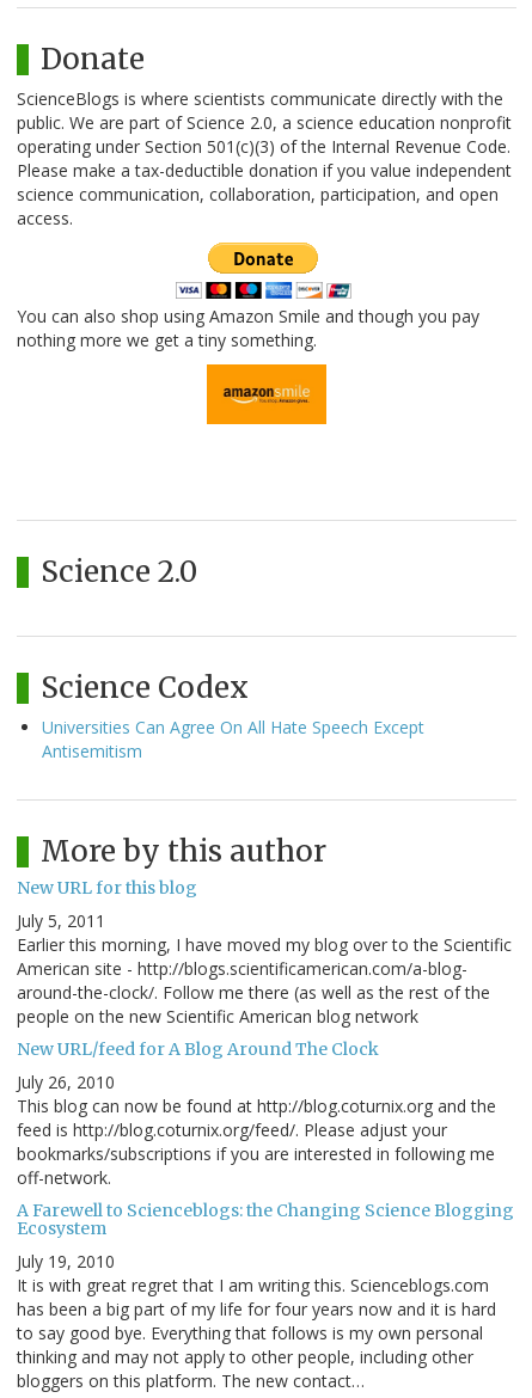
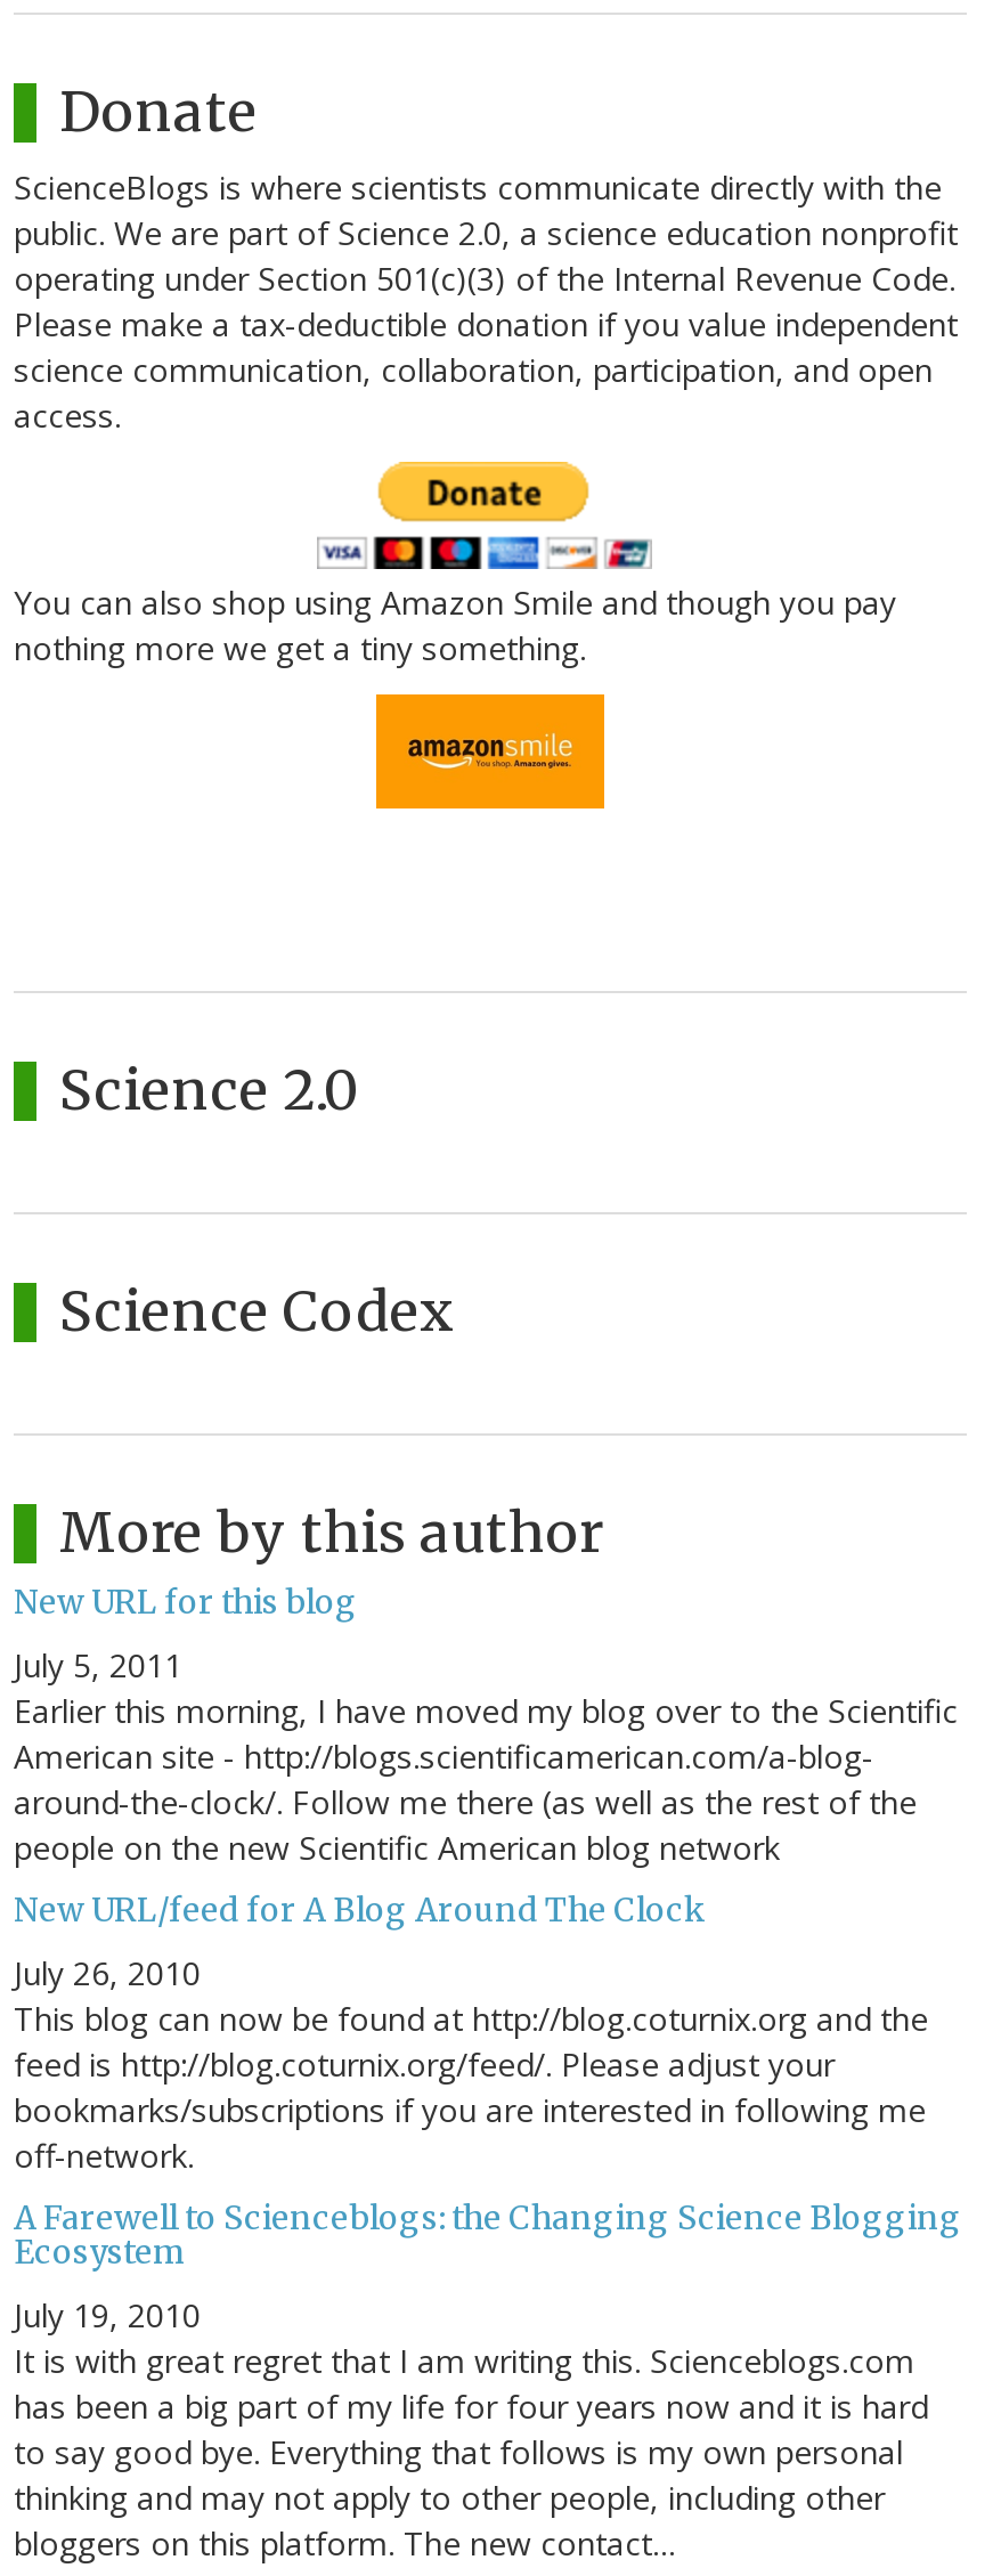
[42,716,424,763] Universities Can Agree On All Hate Speech Except | Antisemitism -> none

